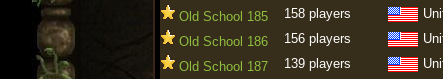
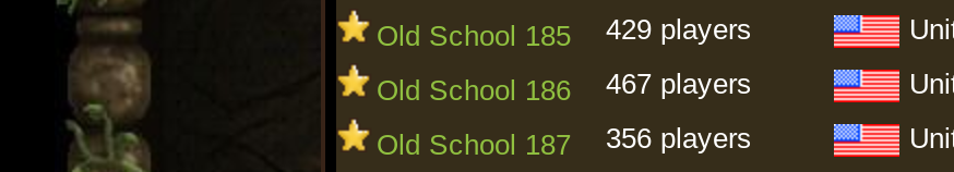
[178,6,350,24] Old School 185 158 players -> [377,13,752,52] Old School 185 429 players
[178,31,350,49] Old School 186 156 players -> [377,67,752,107] Old School 186 467 players
[178,56,350,74] Old School 187 139 players -> [377,122,752,161] Old School 187 356 players

